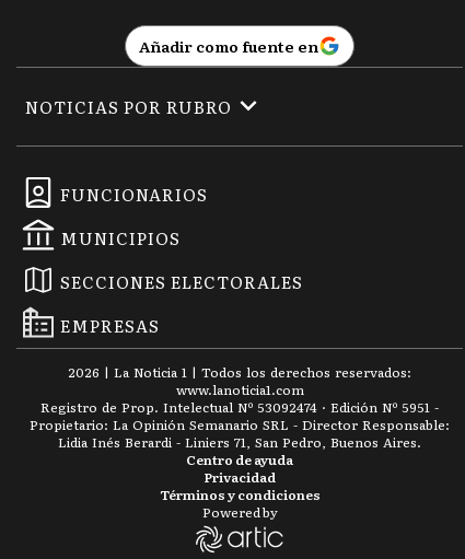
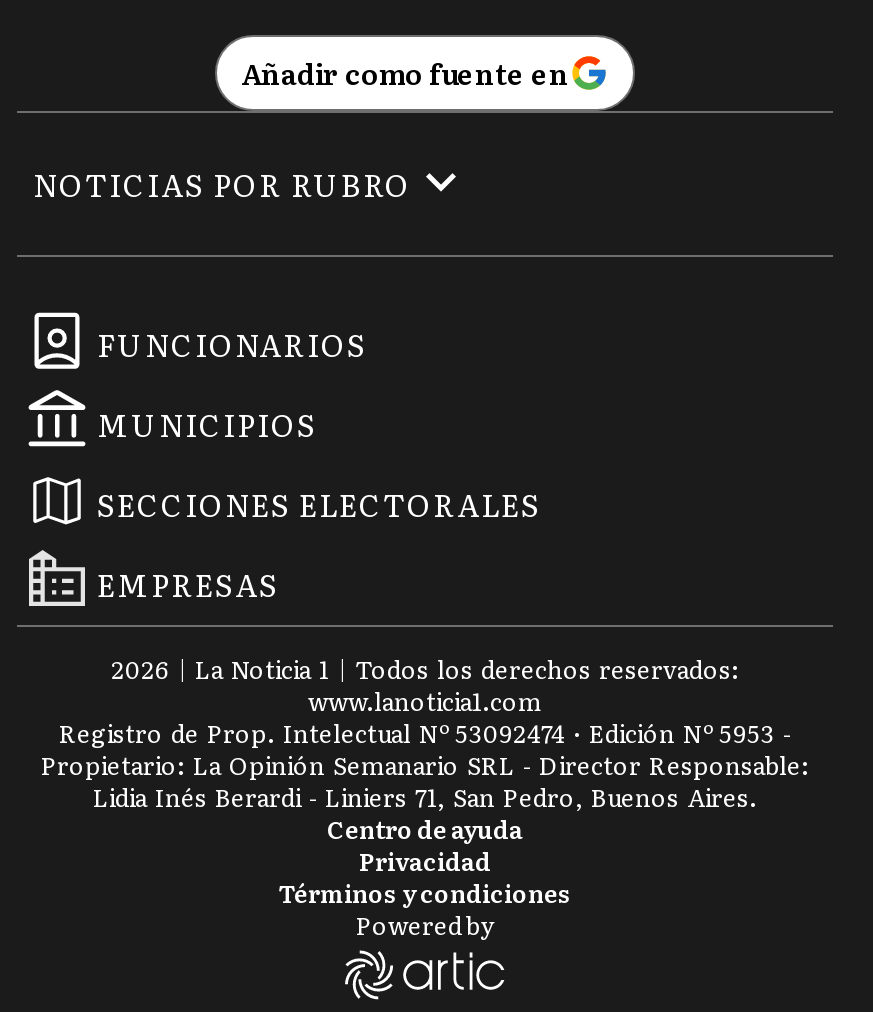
[40,397,439,417] Registro de Prop. Intelectual Nº 53092474 · Edición Nº 5951 - -> [59,716,791,752] Registro de Prop. Intelectual Nº 53092474 · Edición Nº 5953 -

